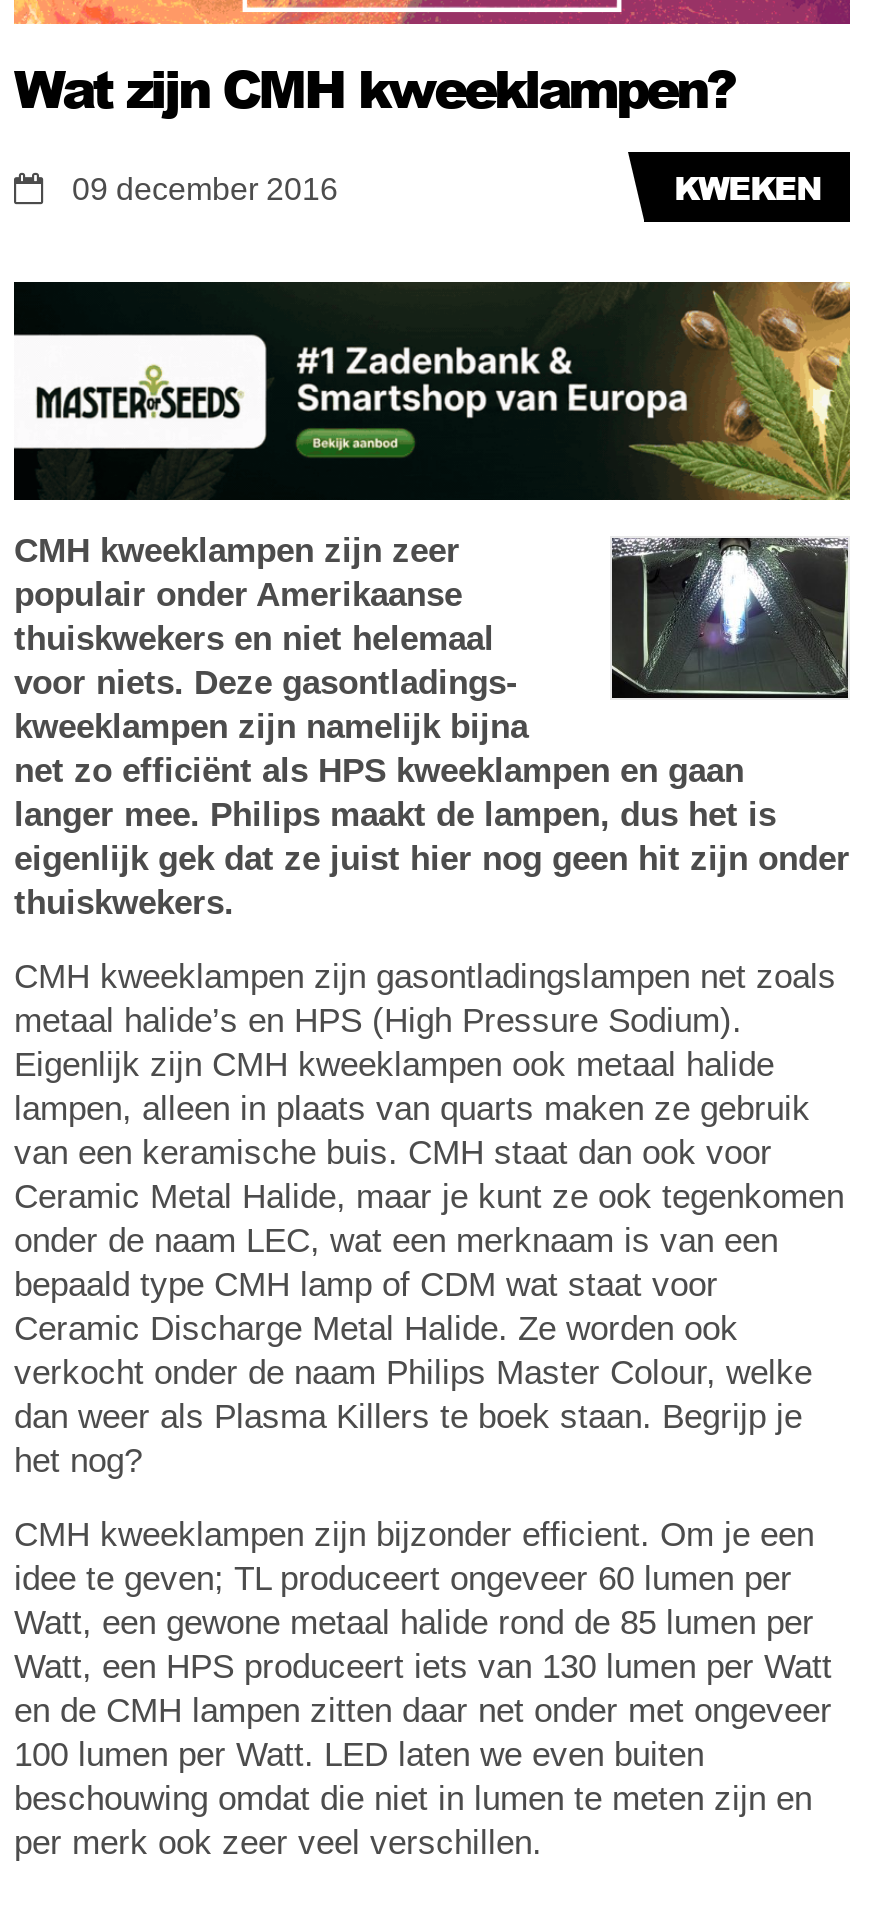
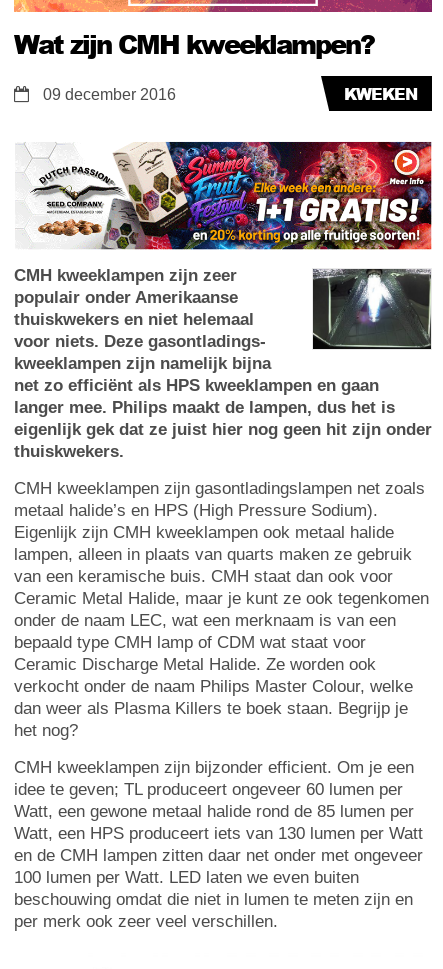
[12,280,852,502] [image] -> [14,141,432,250] [image]

